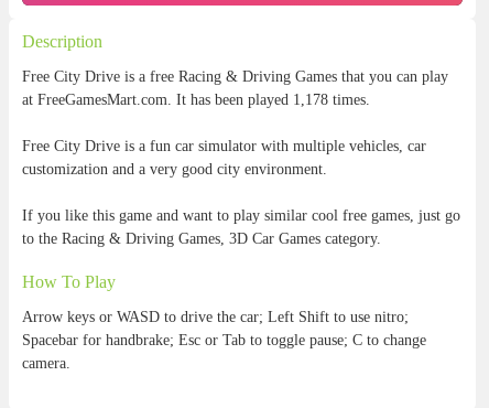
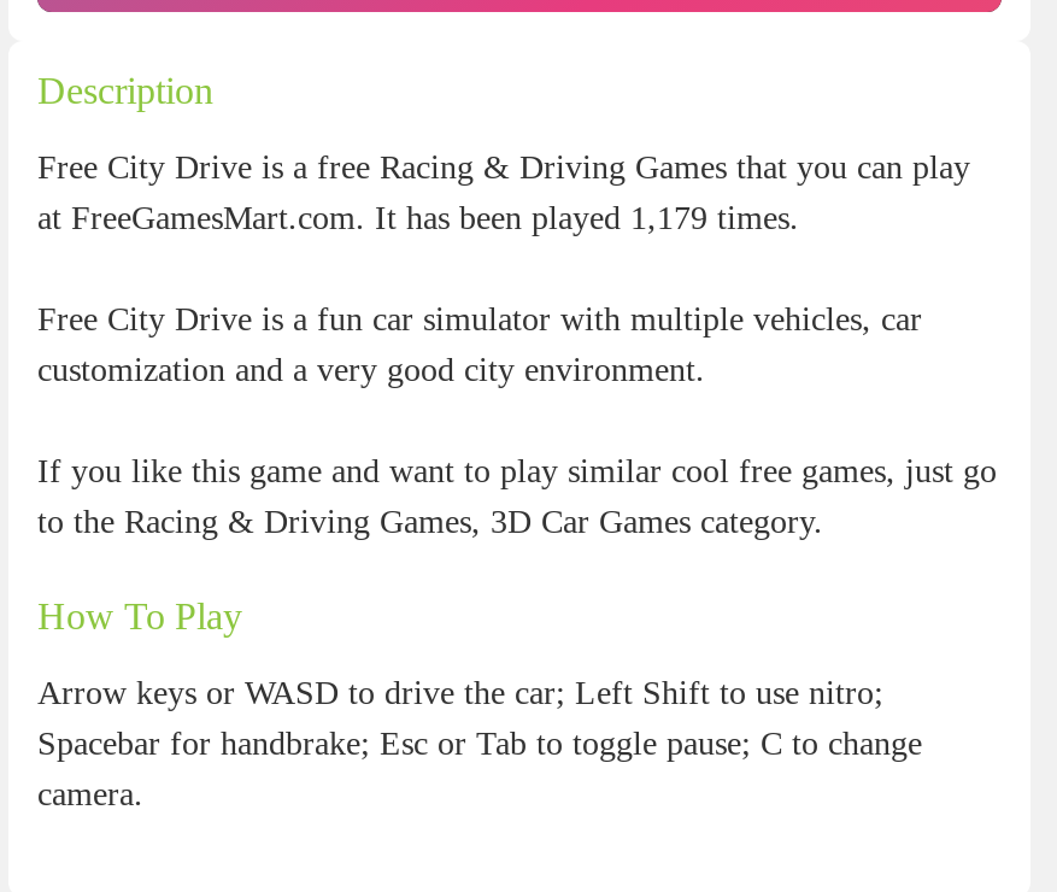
[22,92,370,108] at FreeGamesMart.com. It has been played 1,178 times. -> [37,200,799,236] at FreeGamesMart.com. It has been played 1,179 times.

